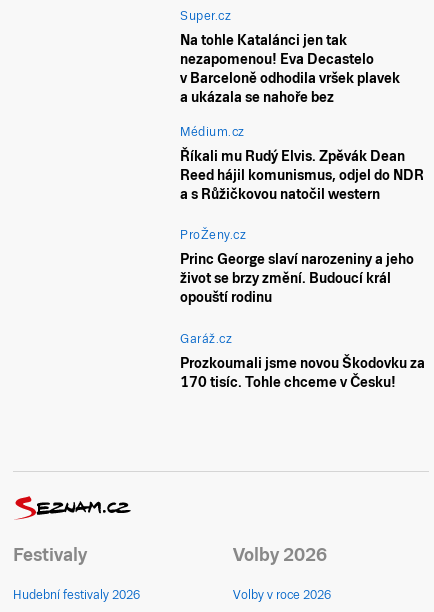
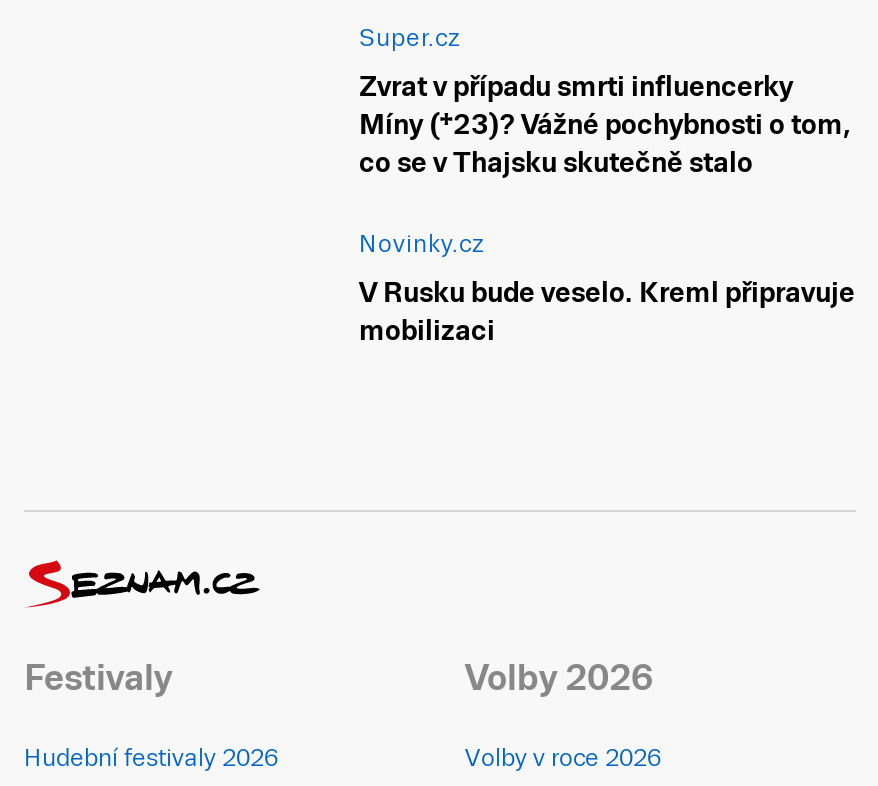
[180,32,425,390] Na tohle Katalánci jen tak | nezapomenou! Eva Decastelo | v Barceloně odhodila vršek plavek | a ukázala se nahoře bez | Médium.cz | Říkali mu Rudý Elvis. Zpěvák Dean | Reed hájil komunismus, odjel do NDR | a s Růžičkovou natočil western | ProŽeny.cz | Princ George slaví narozeniny a jeho | život se brzy změní. Budoucí král | opouští rodinu | Garáž.cz | Prozkoumali jsme novou Škodovku za | 170 tisíc. Tohle chceme v Česku! -> [359,70,855,347] Zvrat v případu smrti influencerky | Míny (†23)? Vážné pochybnosti o tom, | co se v Thajsku skutečně stalo | Novinky.cz | V Rusku bude veselo. Kreml připravuje | mobilizaci

